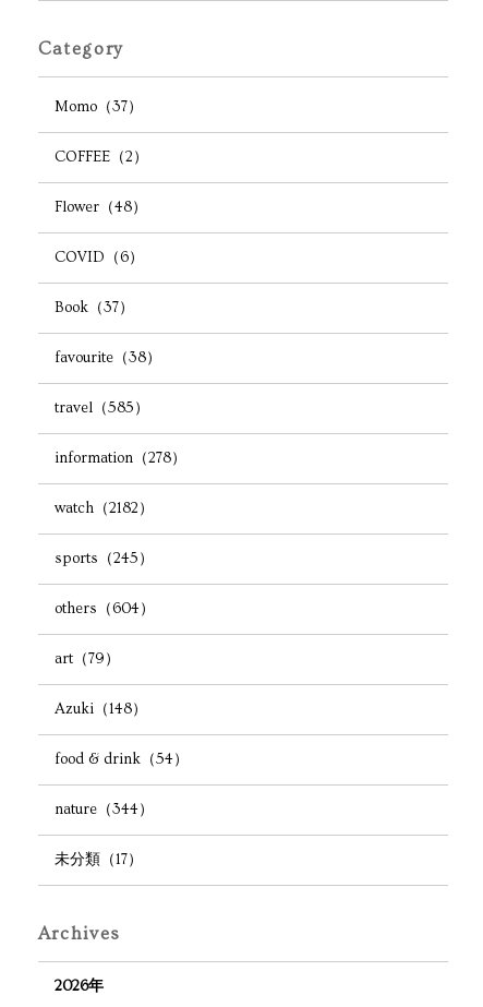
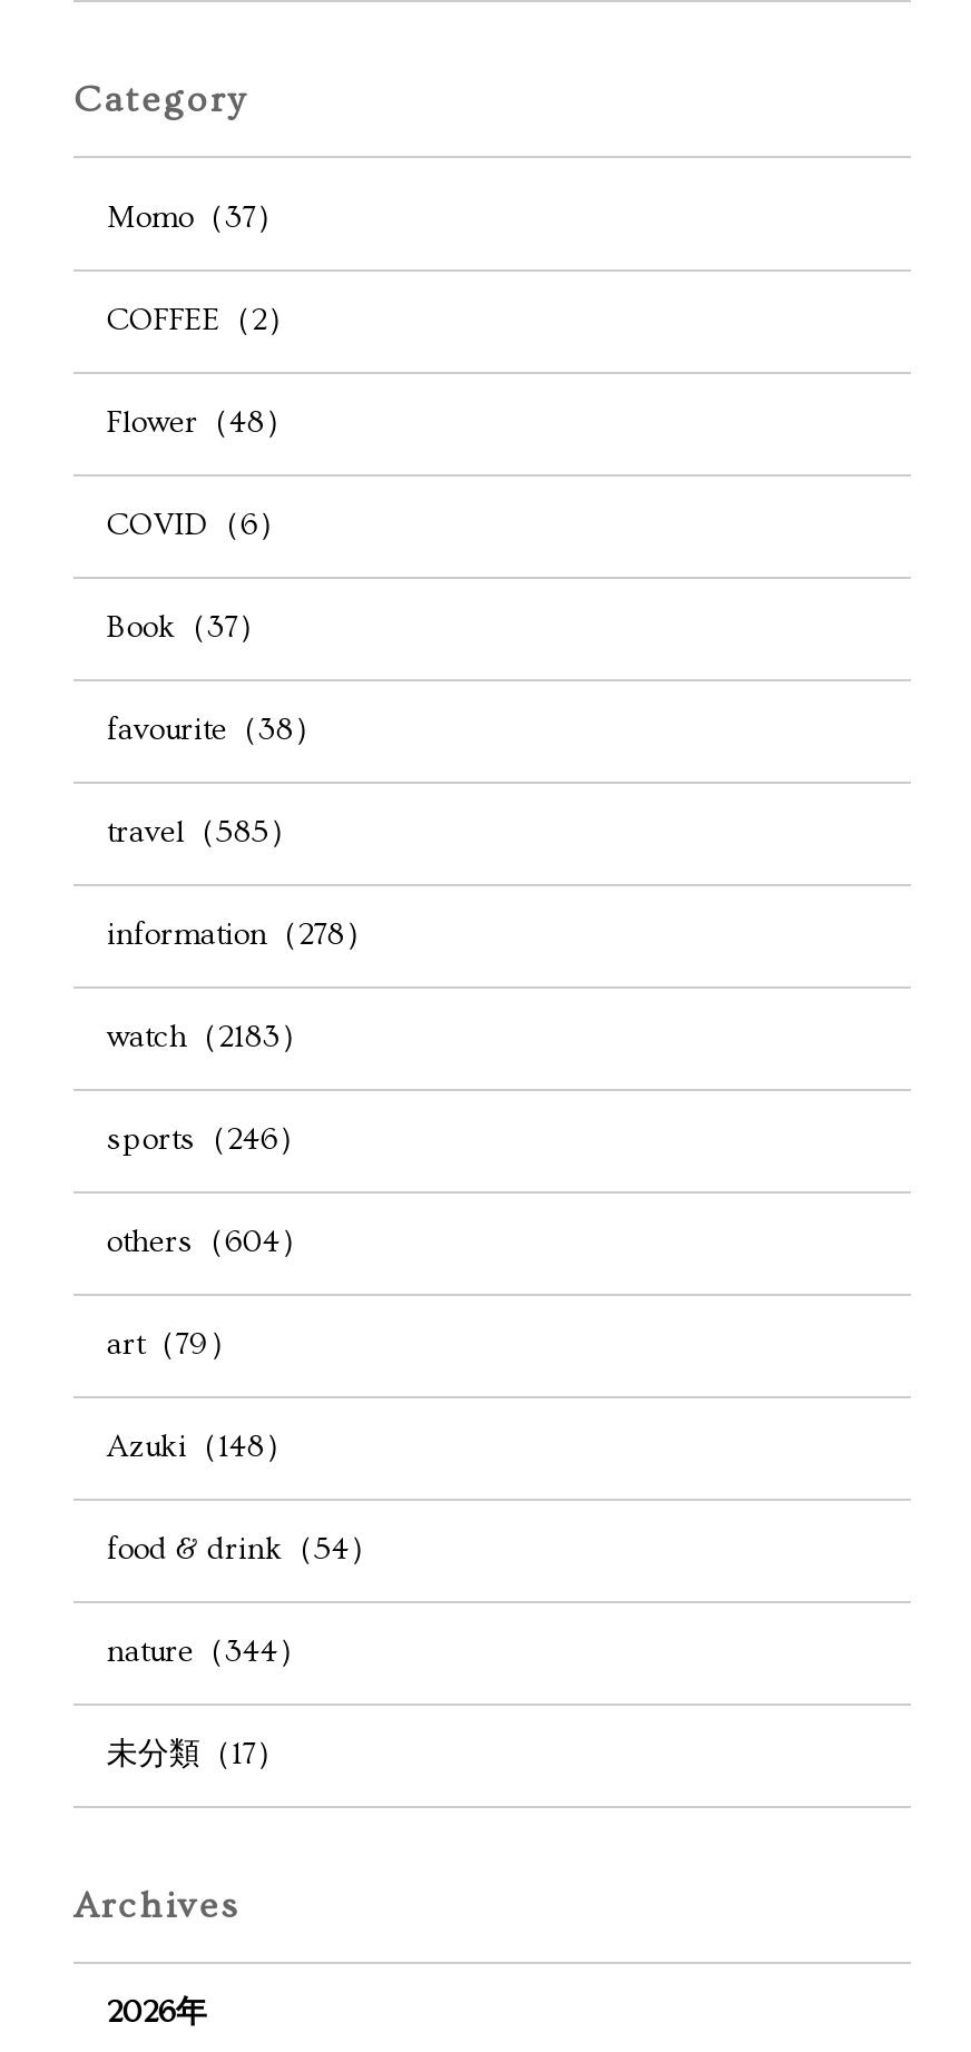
[54,500,154,518] watch（2182） -> [106,1021,311,1056] watch（2183）
[54,550,154,568] sports（245） -> [106,1123,309,1159] sports（246）

